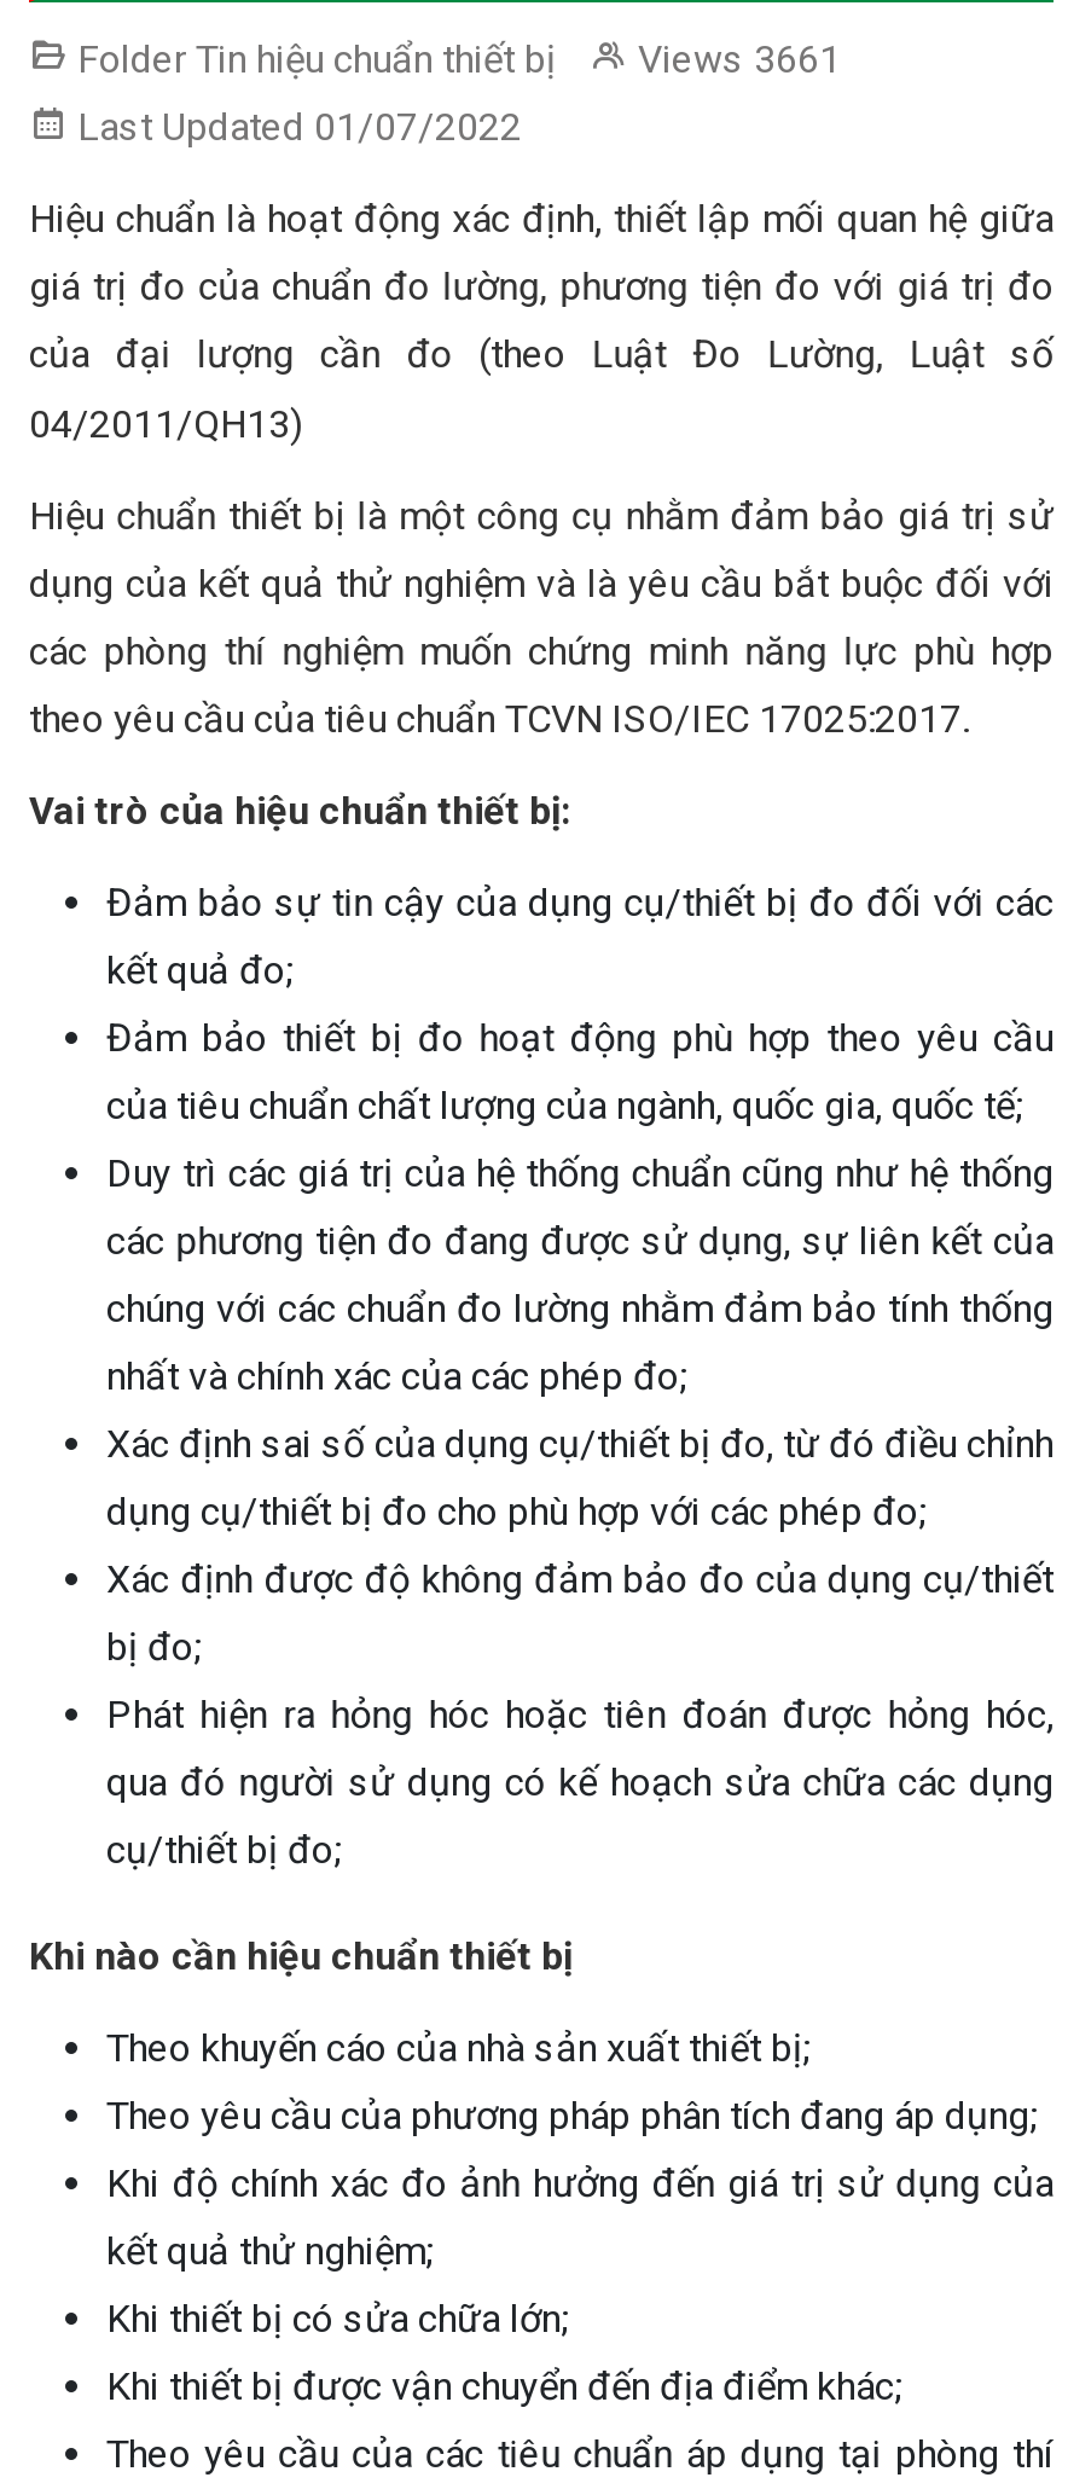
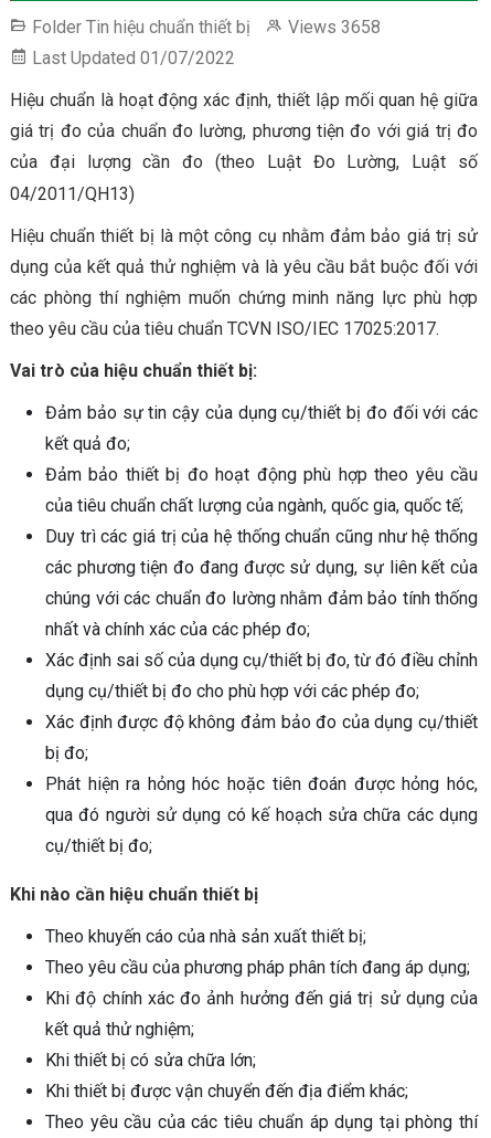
[77,36,841,82] Folder Tin hiệu chuẩn thiết bị Views 3661 -> [32,17,381,38] Folder Tin hiệu chuẩn thiết bị Views 3658

